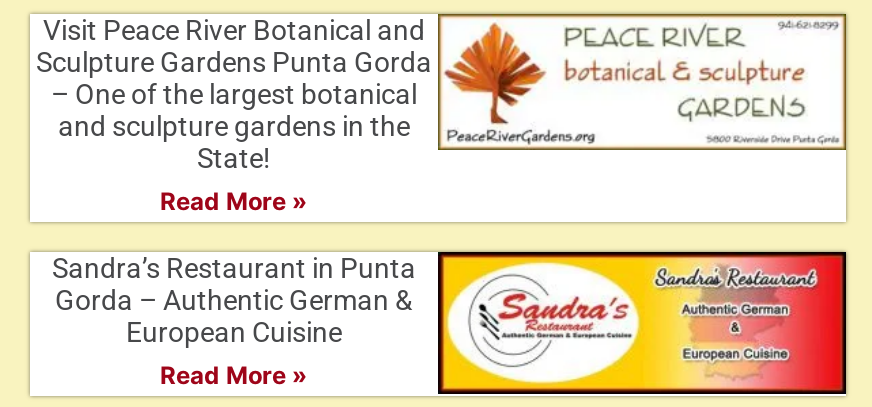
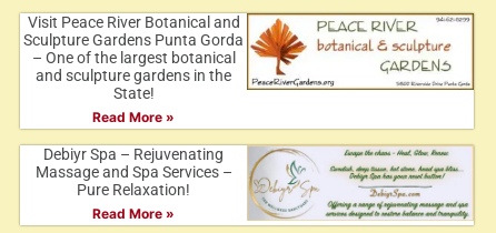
[52,249,848,397] [image] | Sandra’s Restaurant in Punta | Gorda – Authentic German & | European Cuisine -> [35,145,475,225] [image] | Debiyr Spa – Rejuvenating | Massage and Spa Services – | Pure Relaxation!

